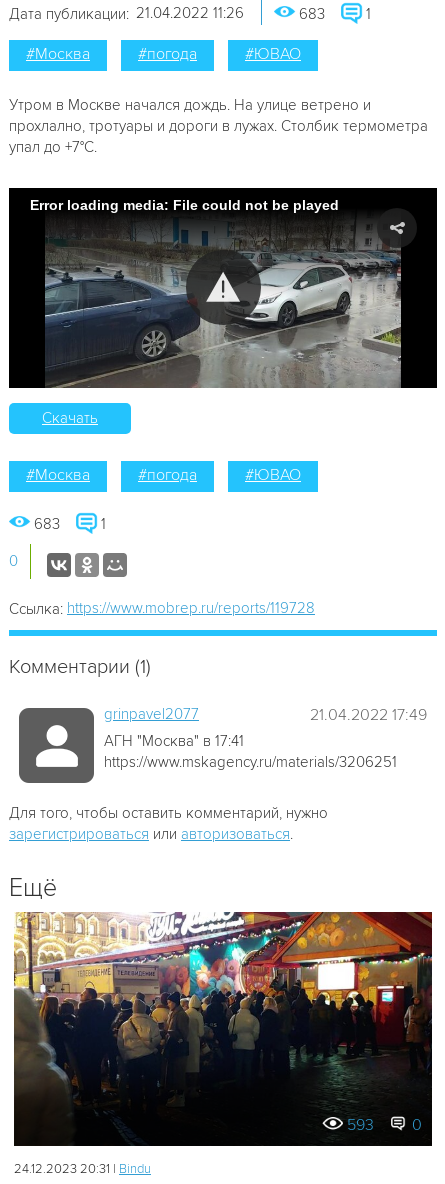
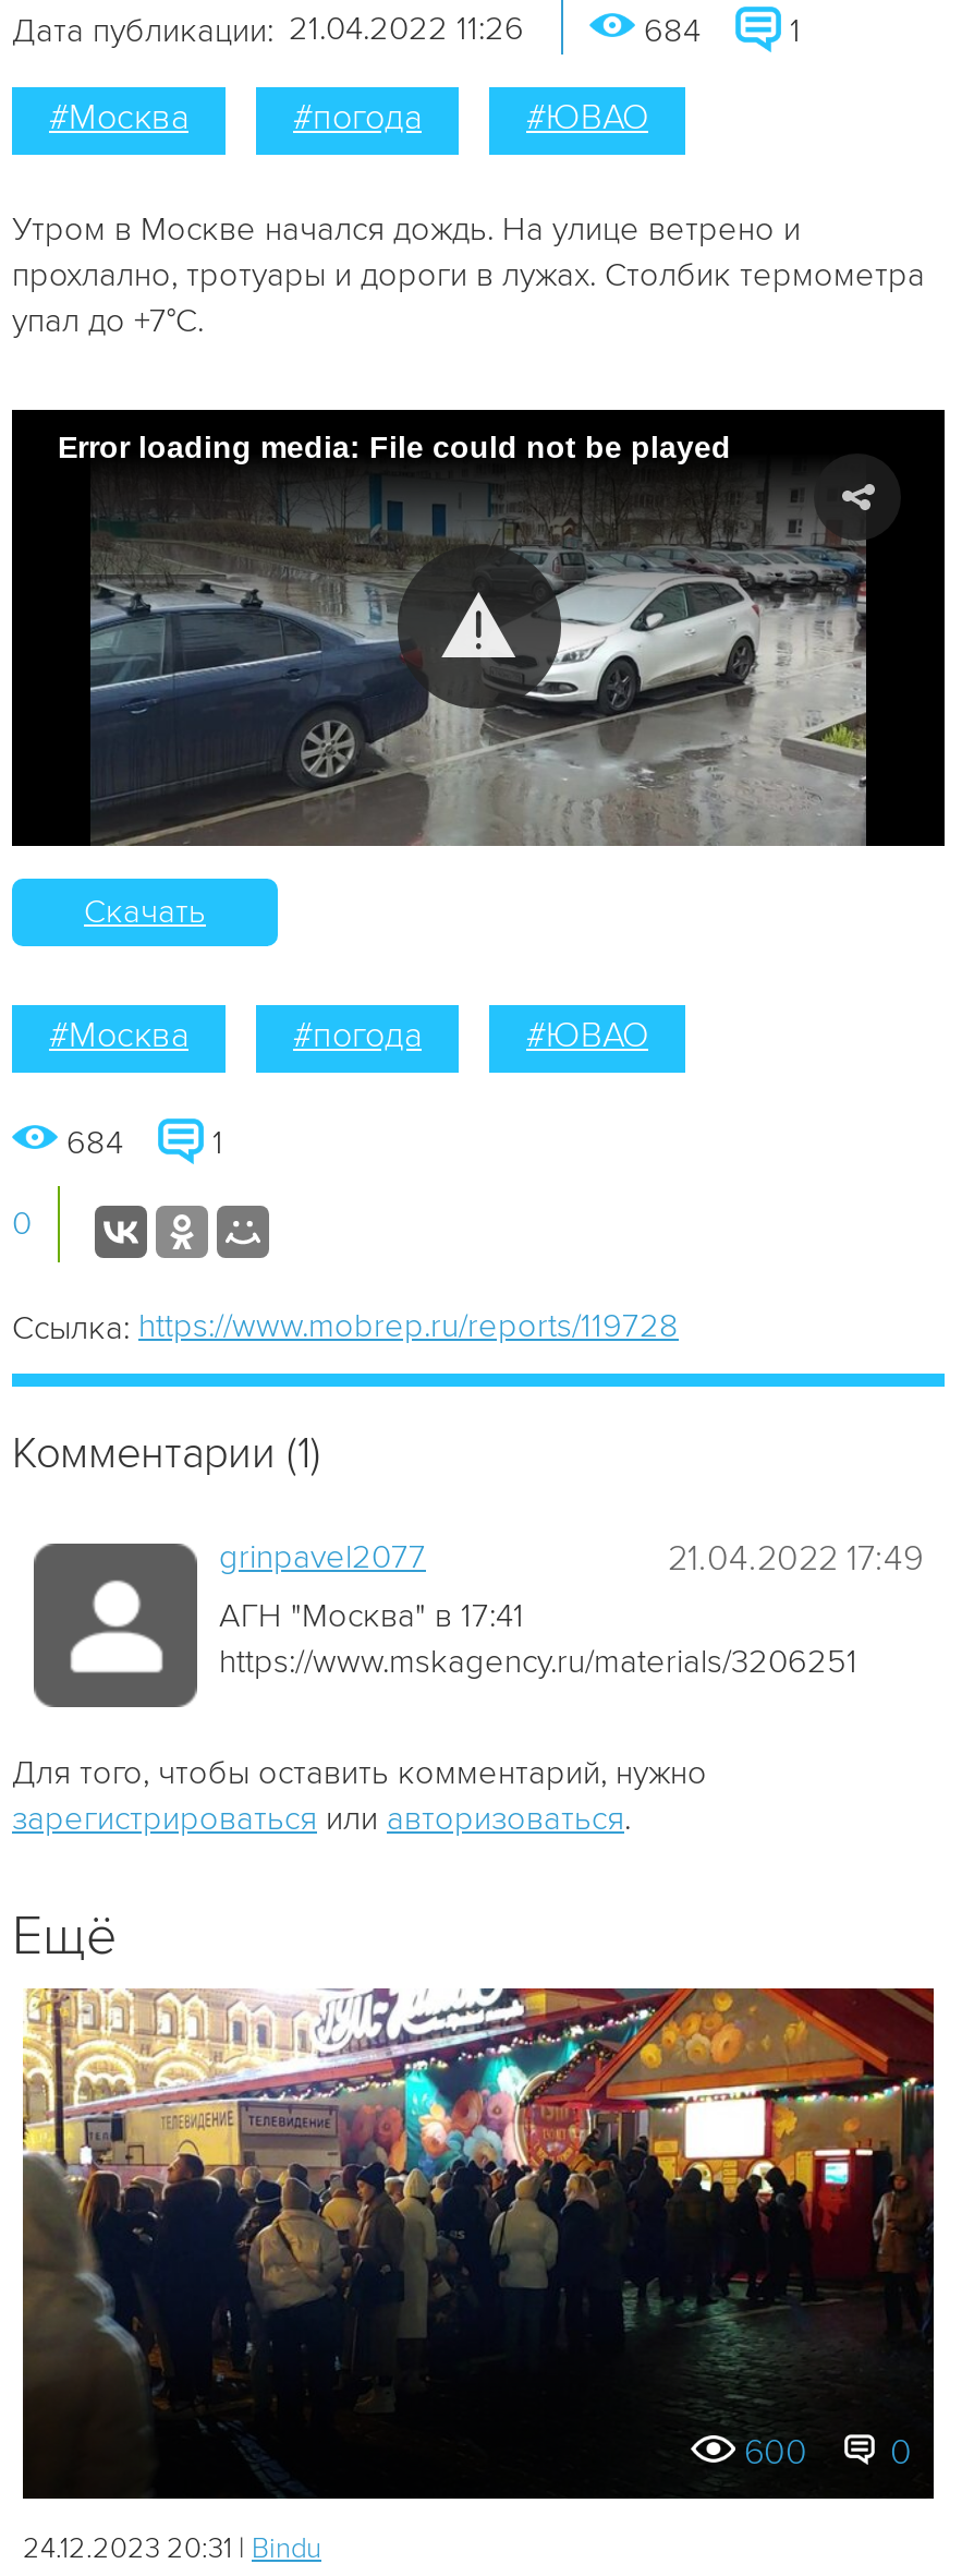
[299,5,325,23] 683 -> [644,10,701,49] 684
[34,515,60,533] 683 -> [66,1122,123,1161] 684
[347,1115,422,1135] 593 0 -> [744,2431,912,2475] 600 0

